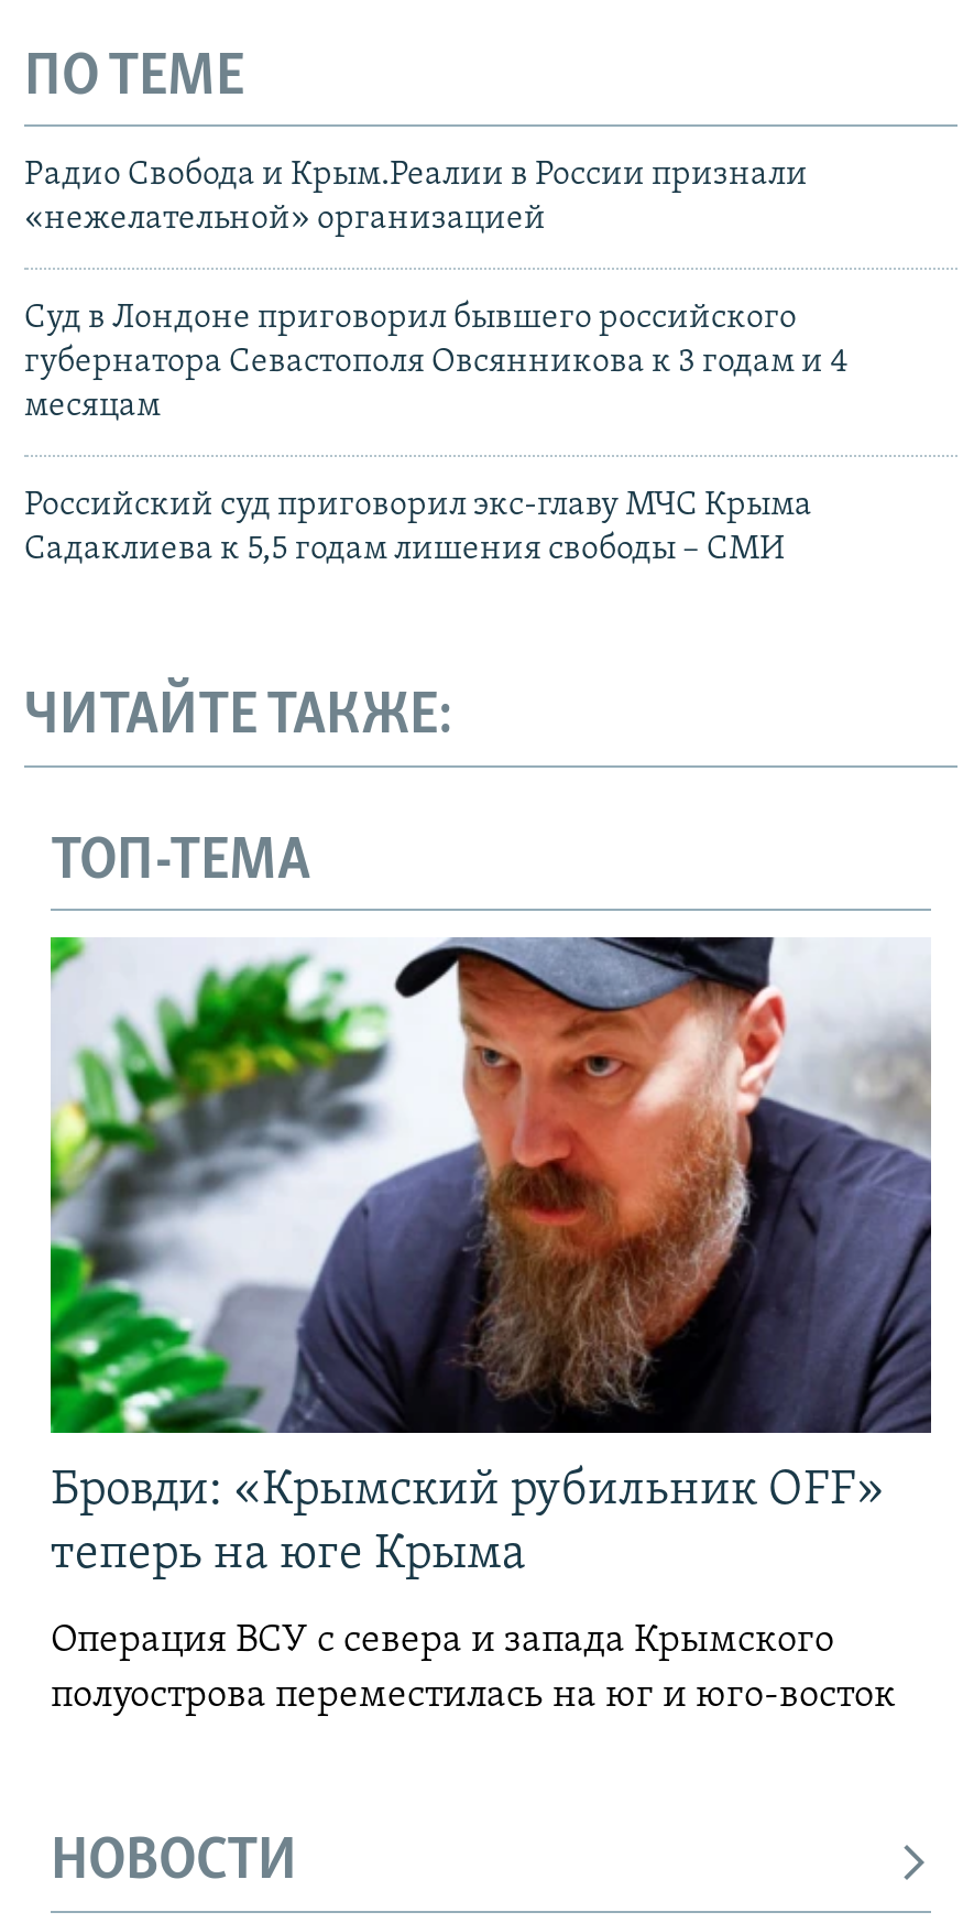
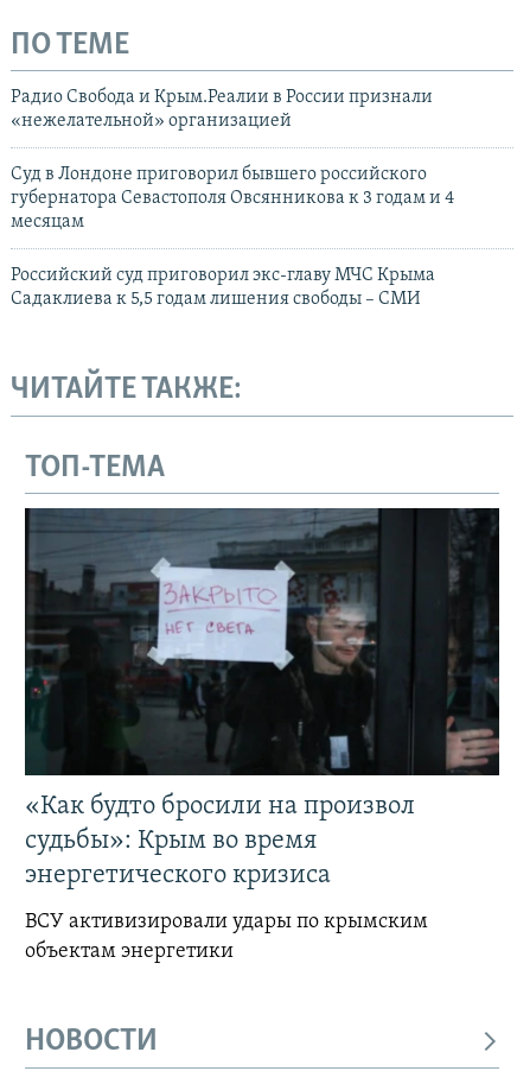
[48,935,933,1581] [image] | Бровди: «Крымский рубильник OFF» | теперь на юге Крыма -> [24,507,500,890] [image] | «Как будто бросили на произвол | судьбы»: Крым во время | энергетического кризиса
[51,1621,896,1718] Операция ВСУ с севера и запада Крымского | полуострова переместилась на юг и юго-восток -> [25,911,428,963] ВСУ активизировали удары по крымским | объектам энергетики

